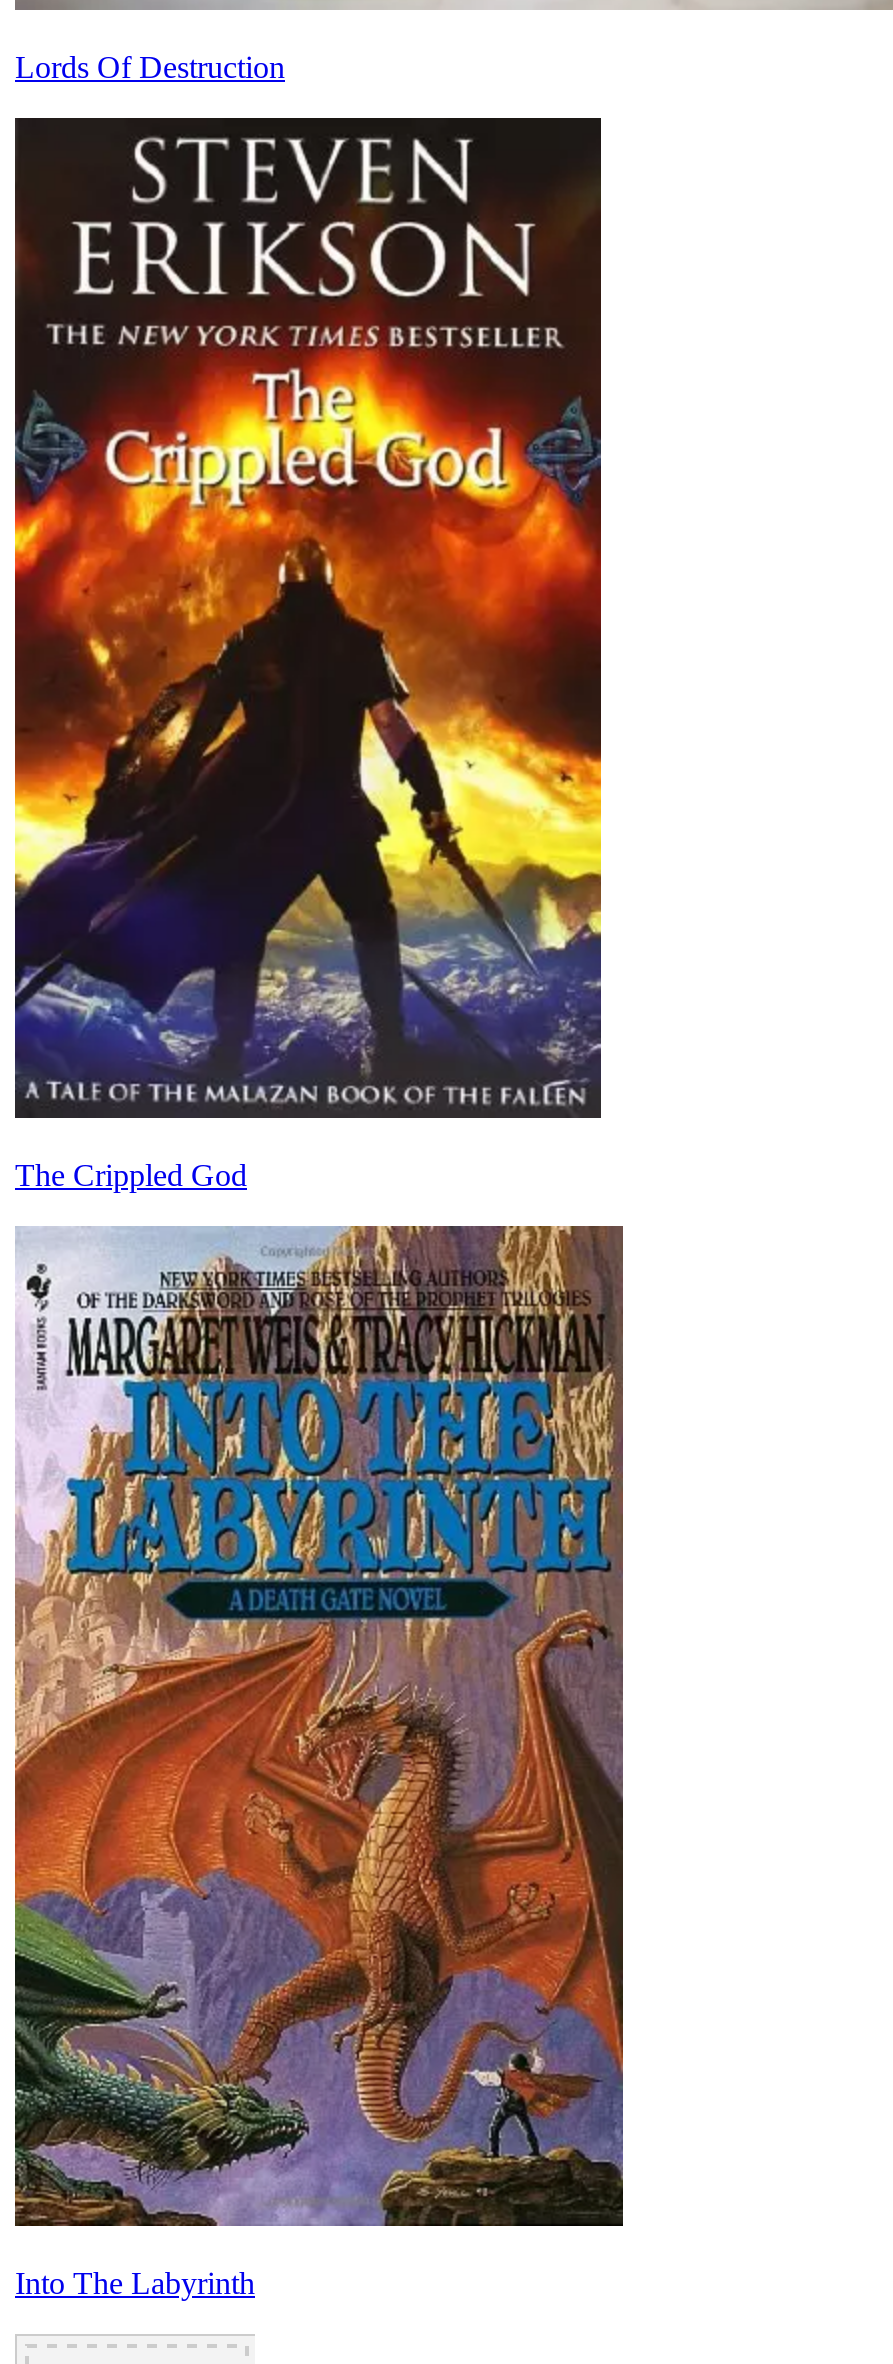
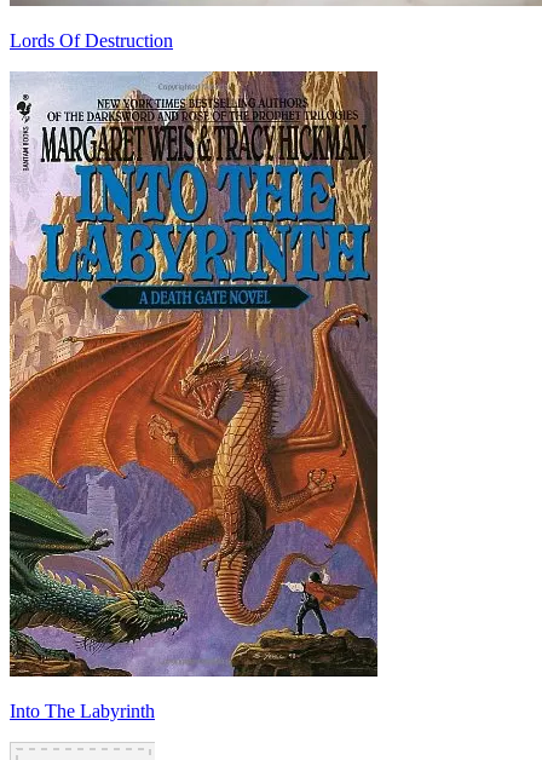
[13,116,623,1192] [image] | The Crippled God -> none

